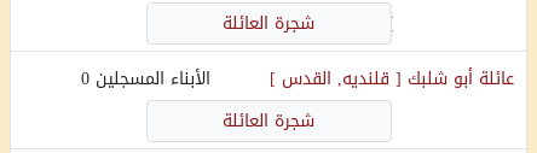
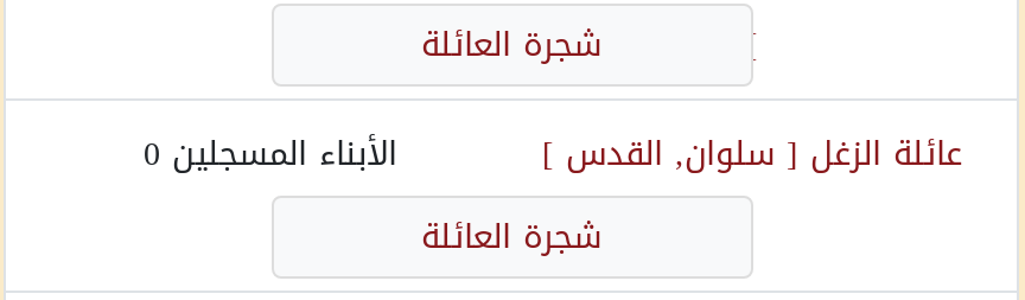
[269,63,513,95] عائلة أبو شلبك [ قلنديه, القدس ] -> [542,122,962,186] عائلة الزغل [ سلوان, القدس ]

